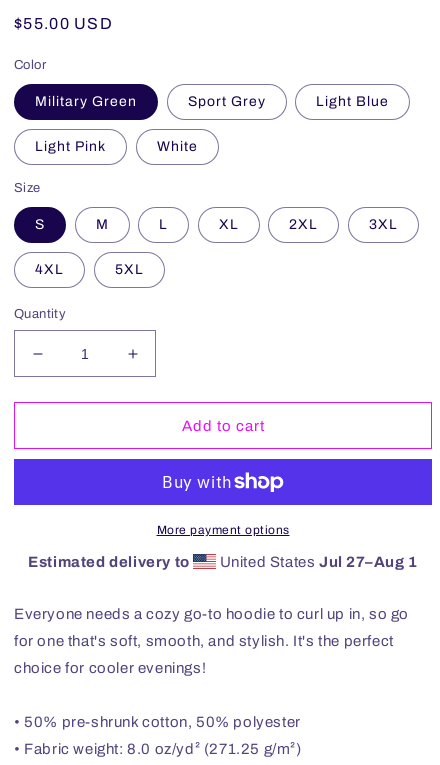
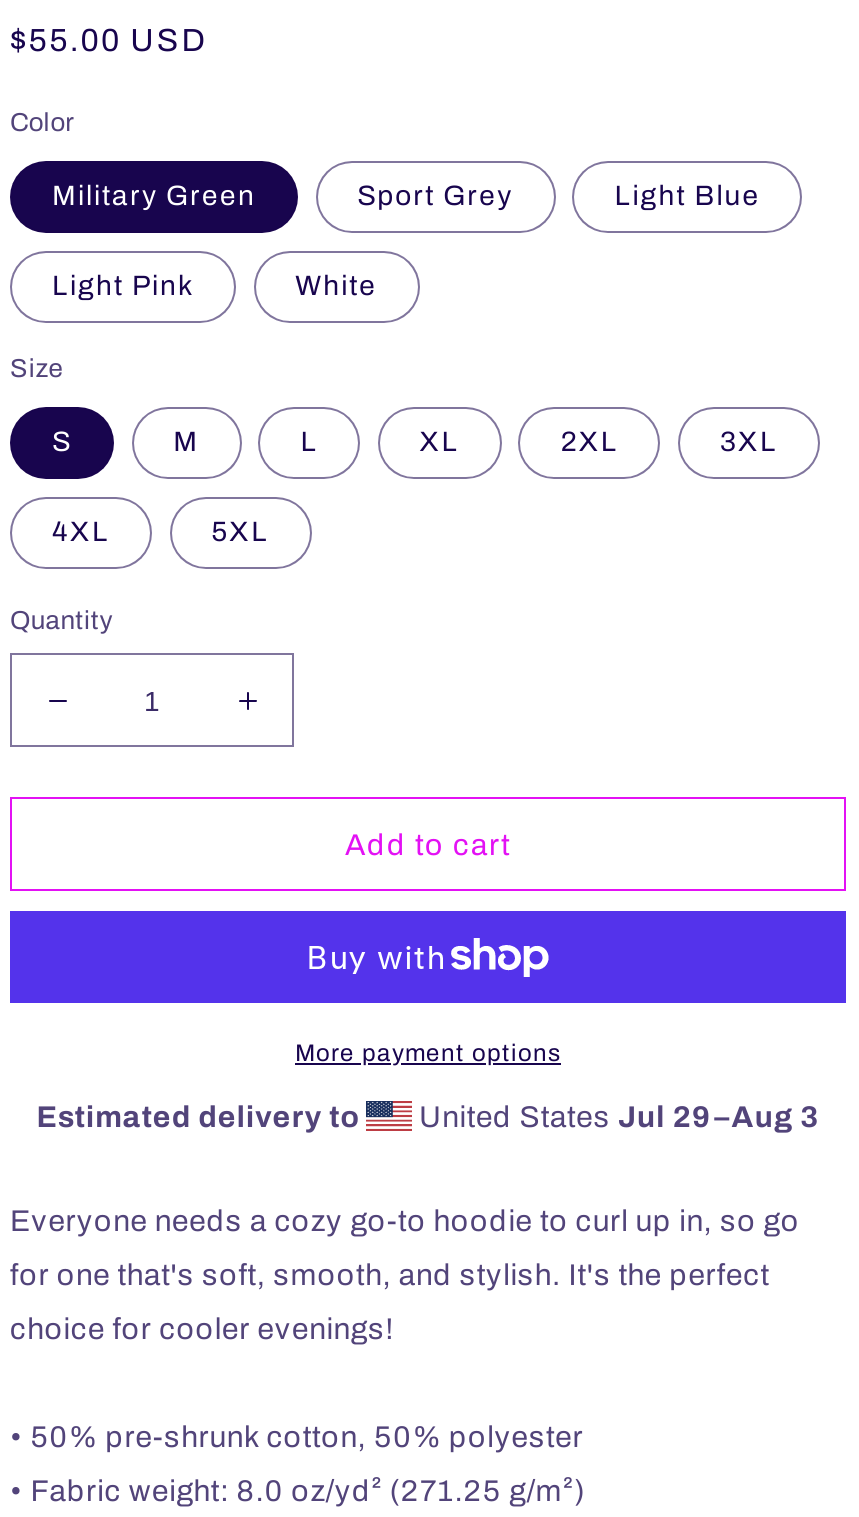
[216,554,418,570] United States Jul 27–Aug 1 -> [412,1101,820,1133] United States Jul 29–Aug 3

